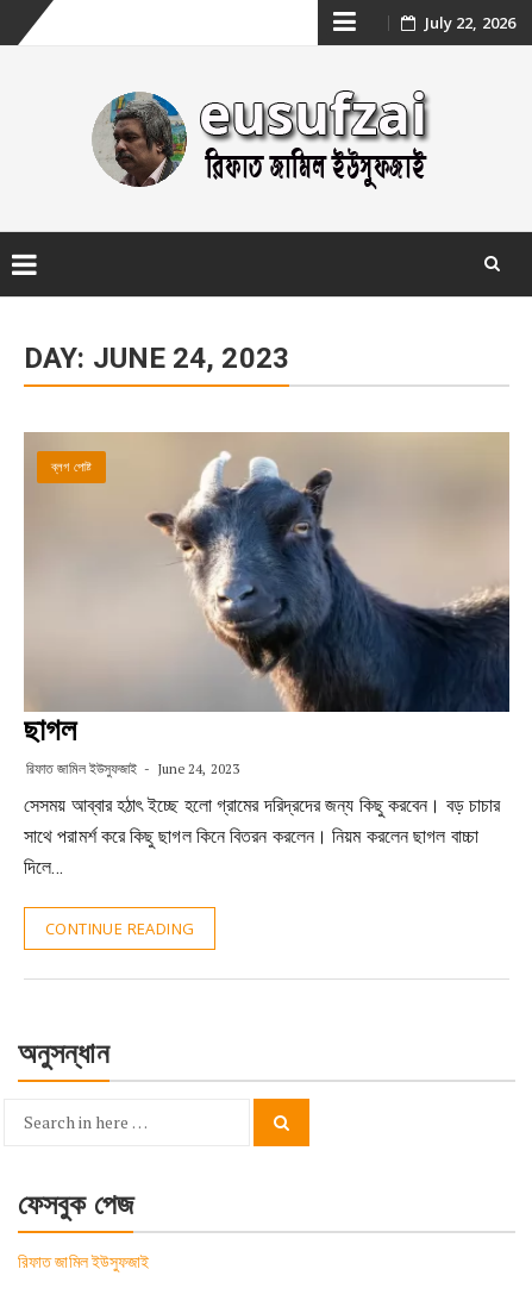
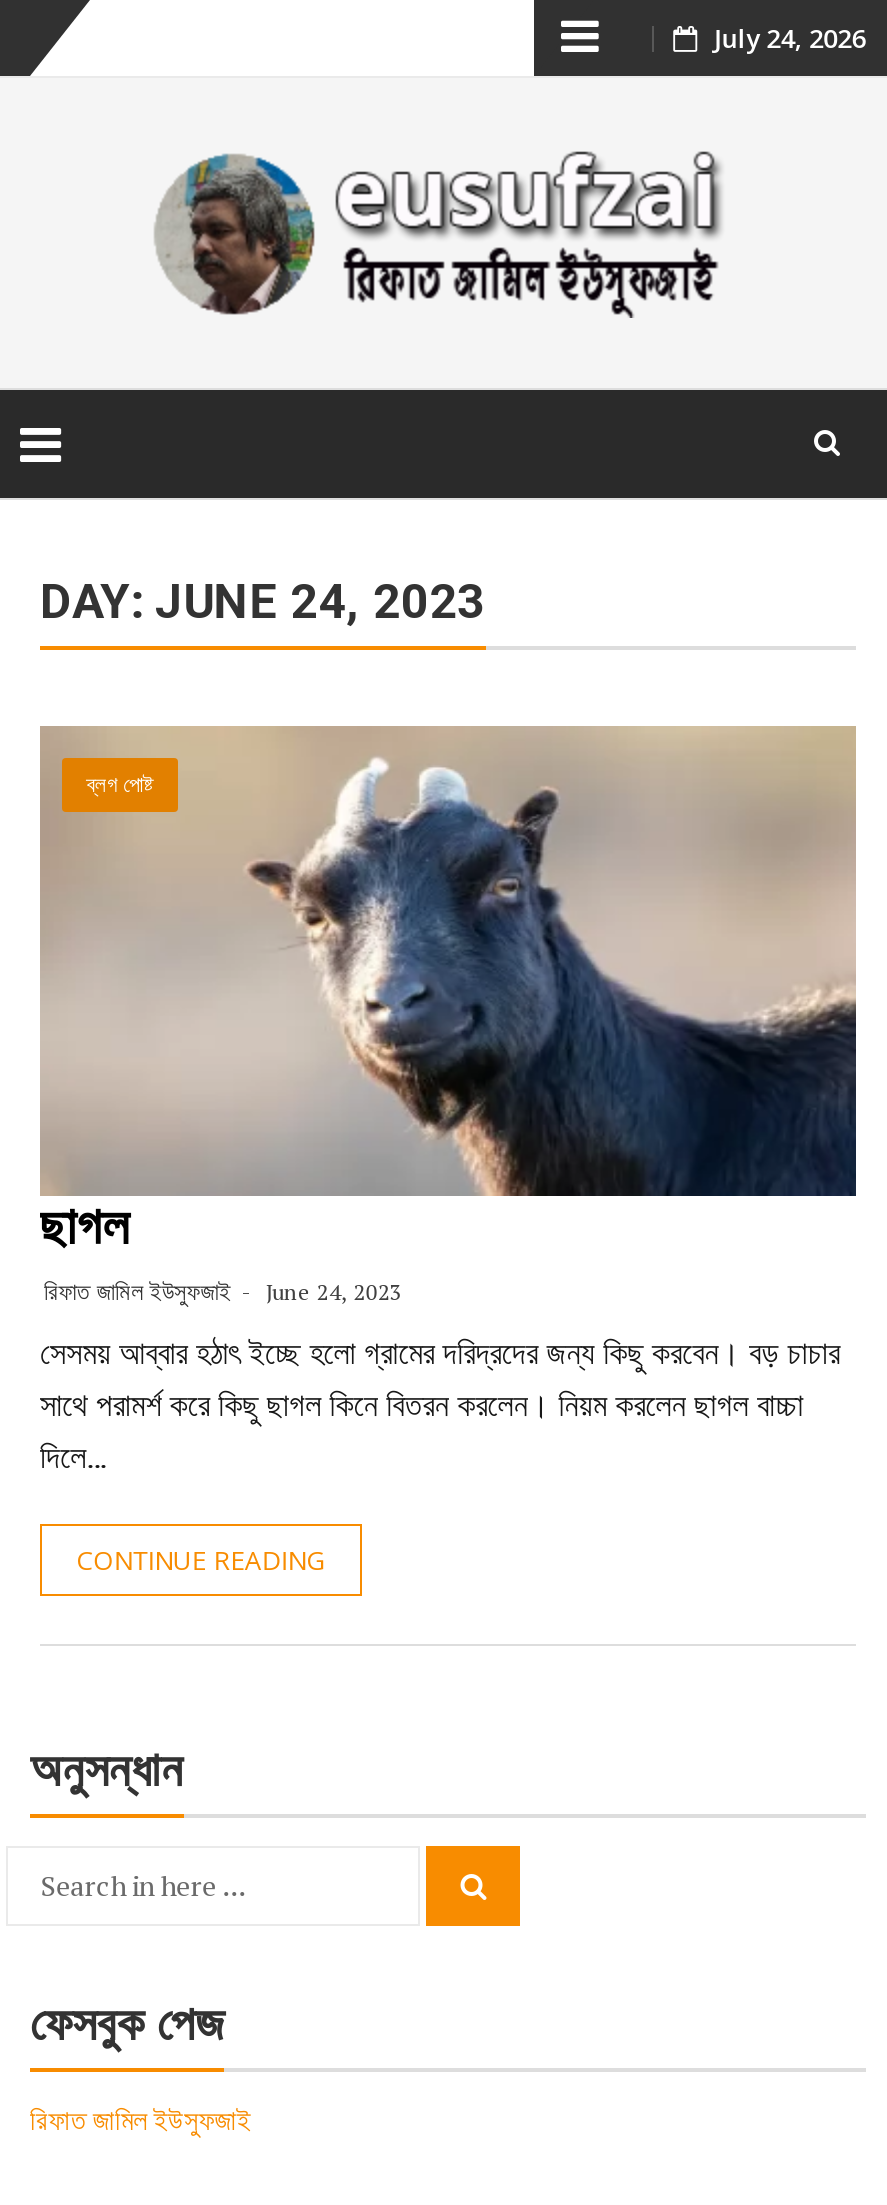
[425,12,515,33] July 22, 2026 -> [713,20,866,56] July 24, 2026

